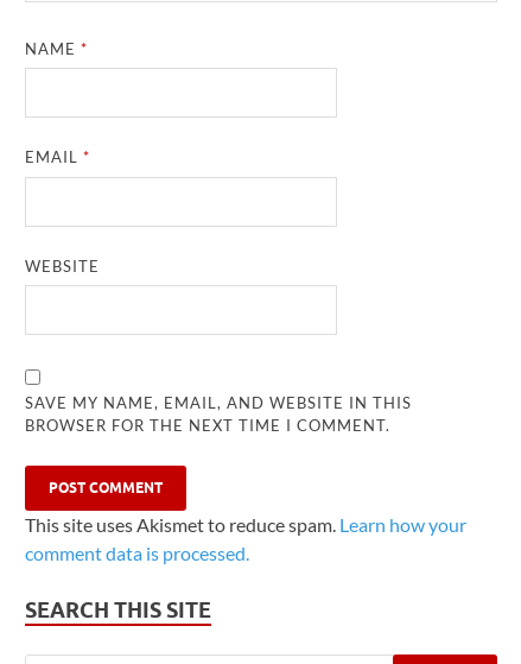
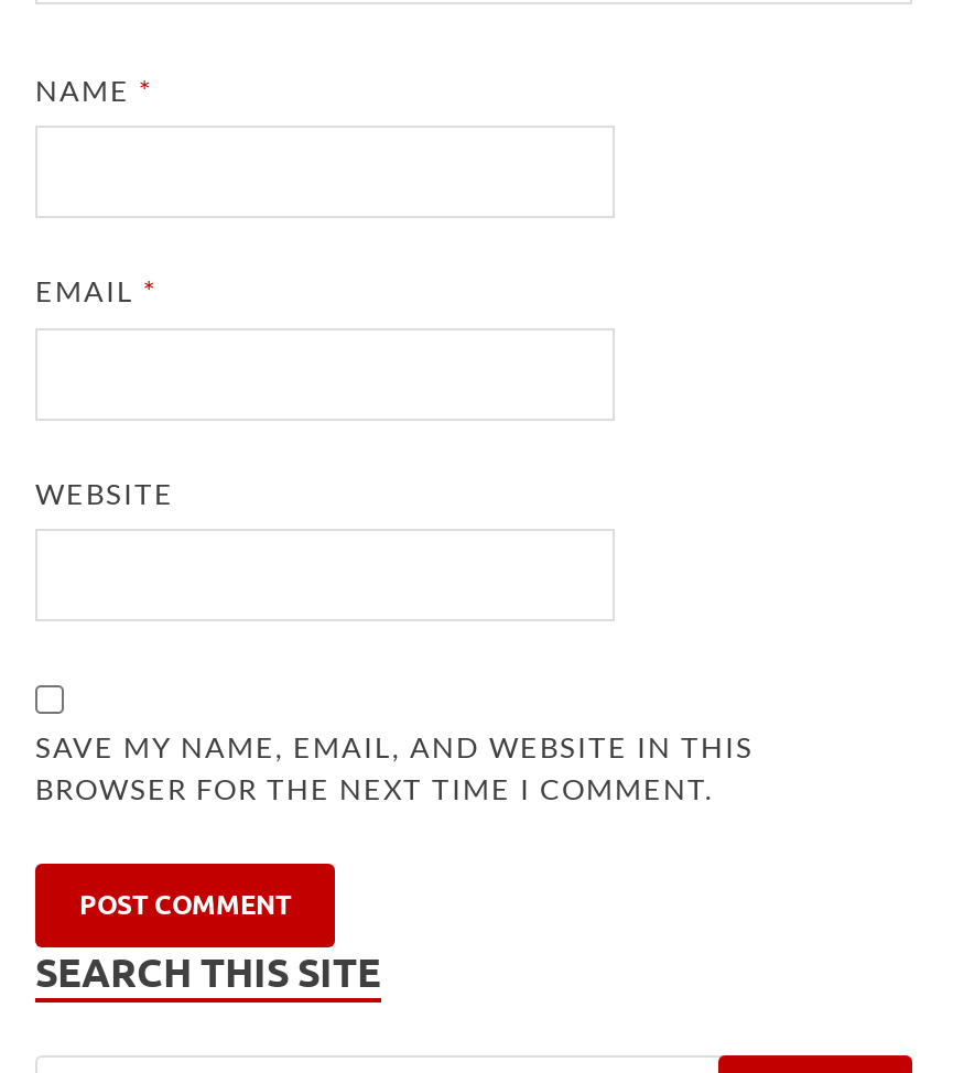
[25,513,466,564] This site uses Akismet to reduce spam. Learn how your | comment data is processed. -> none

